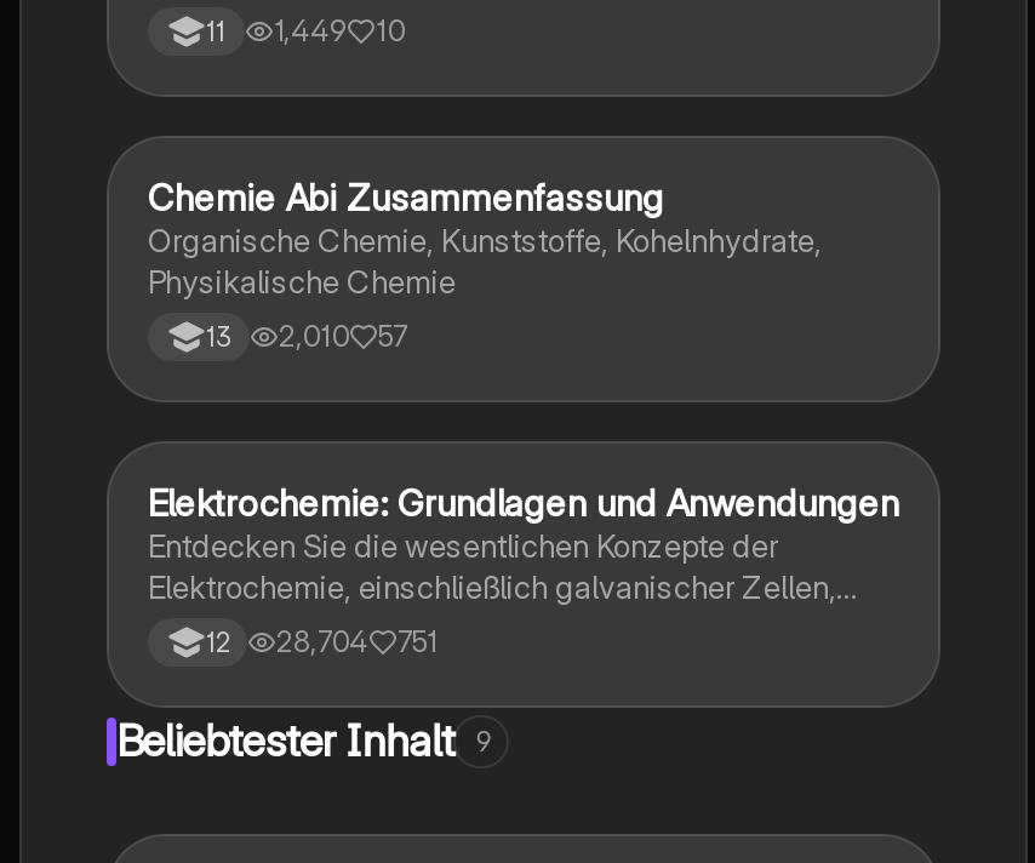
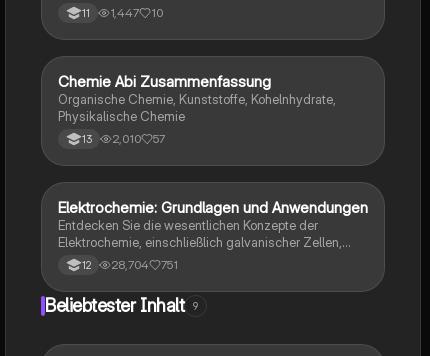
[206,12,405,48] 11 1,449 10 -> [82,5,163,20] 11 1,447 10

